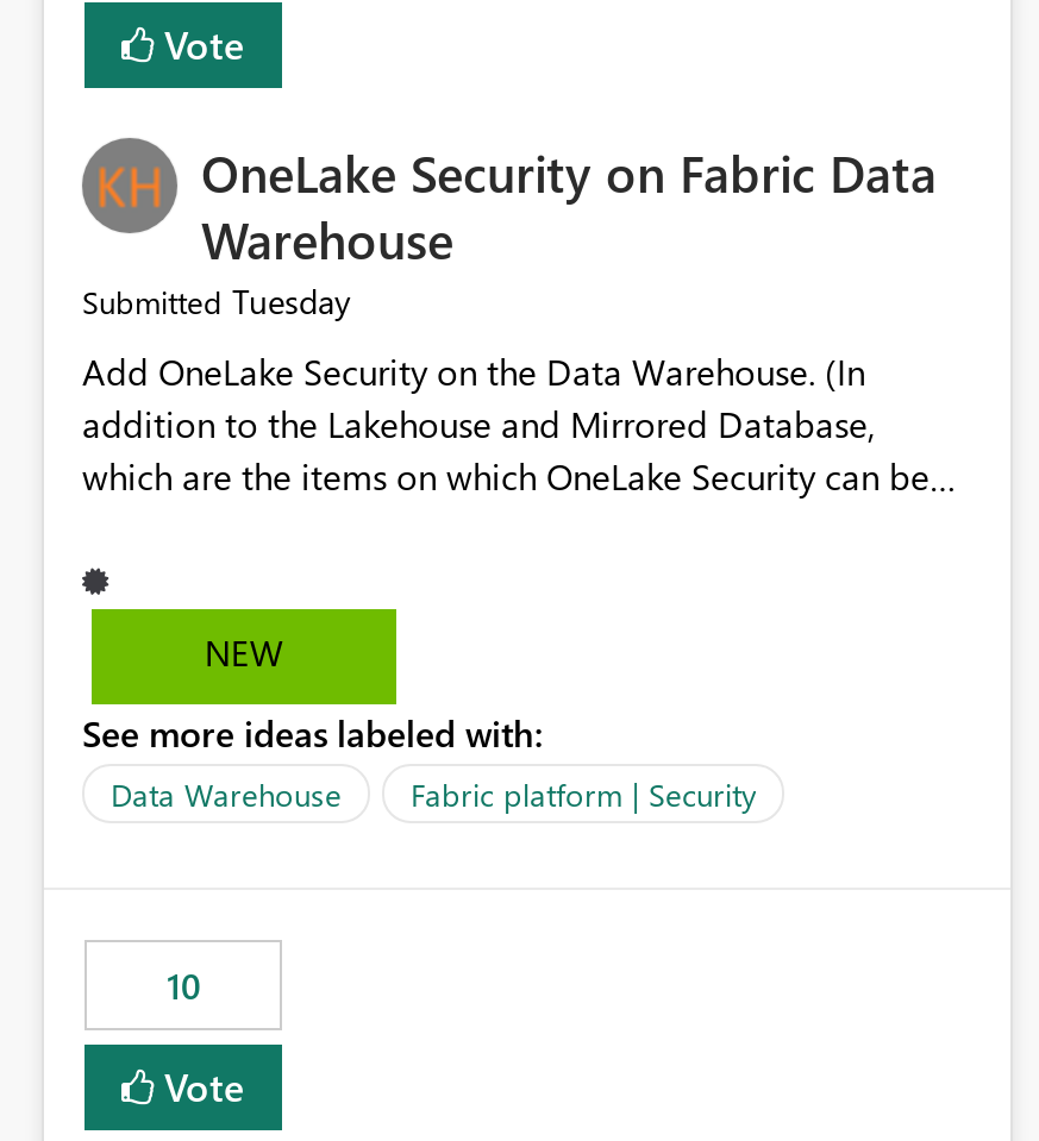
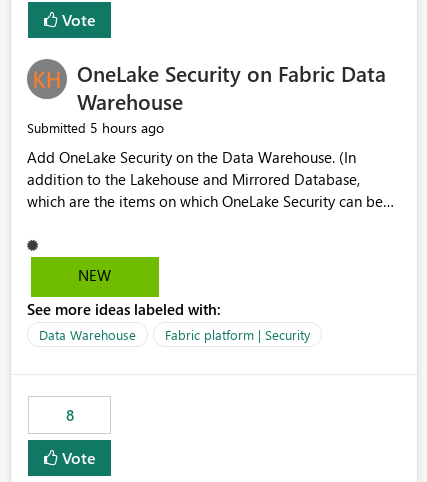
[82,279,351,325] Submitted Tuesday -> [27,118,164,137] Submitted 5 hours ago
[167,962,200,1010] 10 -> [65,405,73,425] 8

